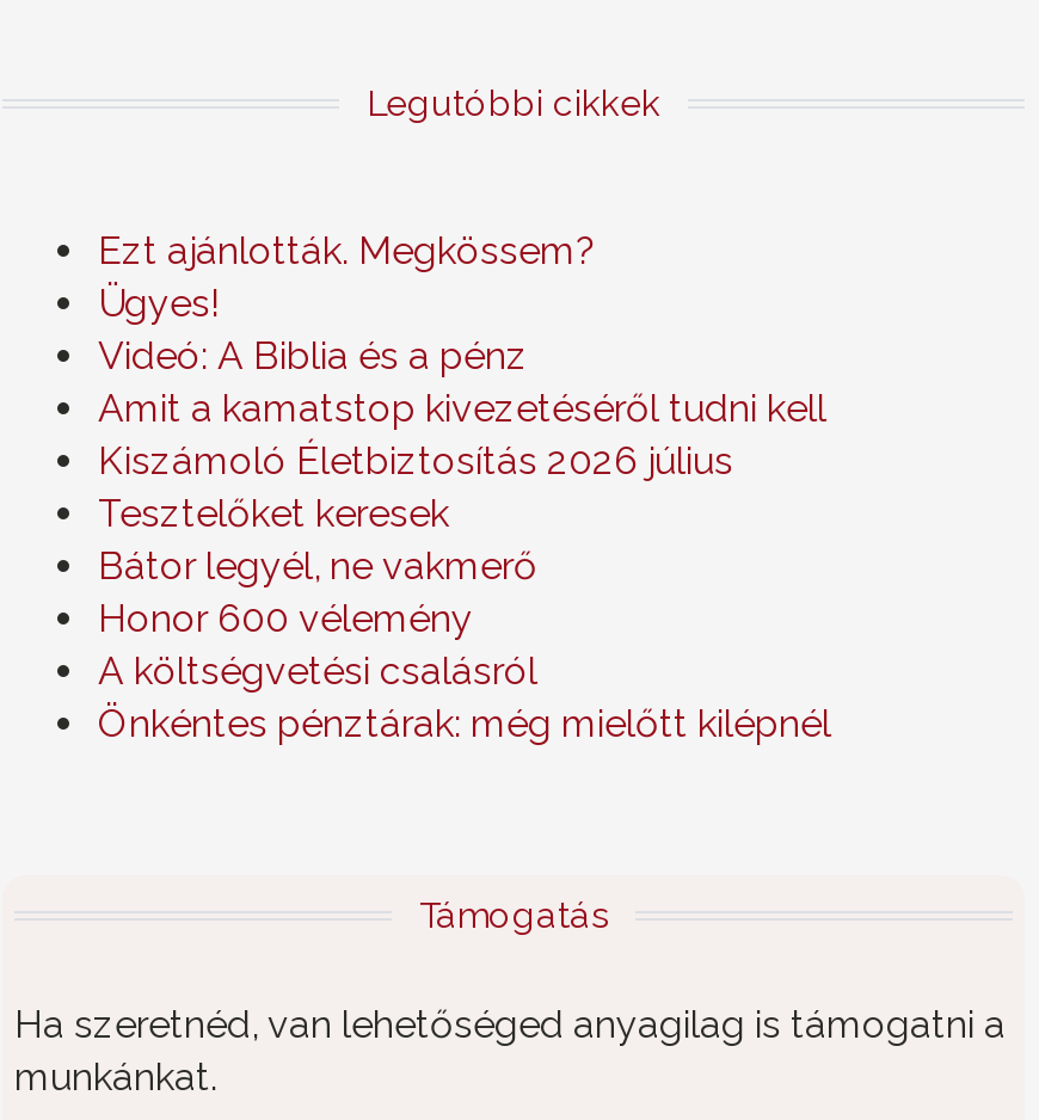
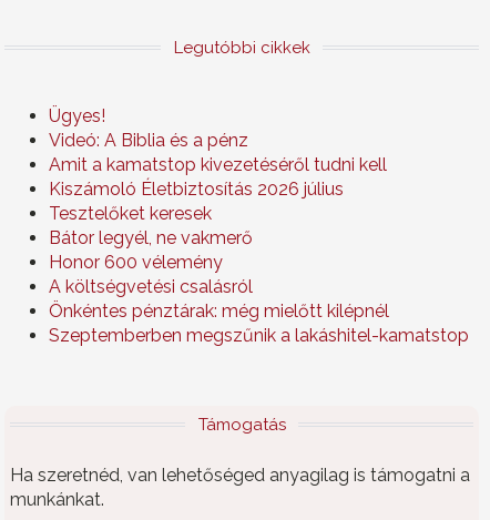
[98,228,597,273] Ezt ajánlották. Megkössem? -> none
moved [98,281,831,746] -> [49,105,389,322]: Ügyes! | Videó: A Biblia és a pénz | Amit a kamatstop kivezetéséről tudni kell | ... | A költségvetési csalásról | Önkéntes pénztárak: még mielőtt kilépnél
none -> [49,325,469,346] Szeptemberben megszűnik a lakáshitel-kamatstop

